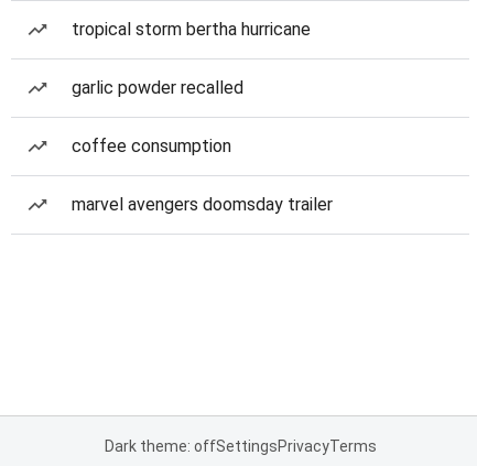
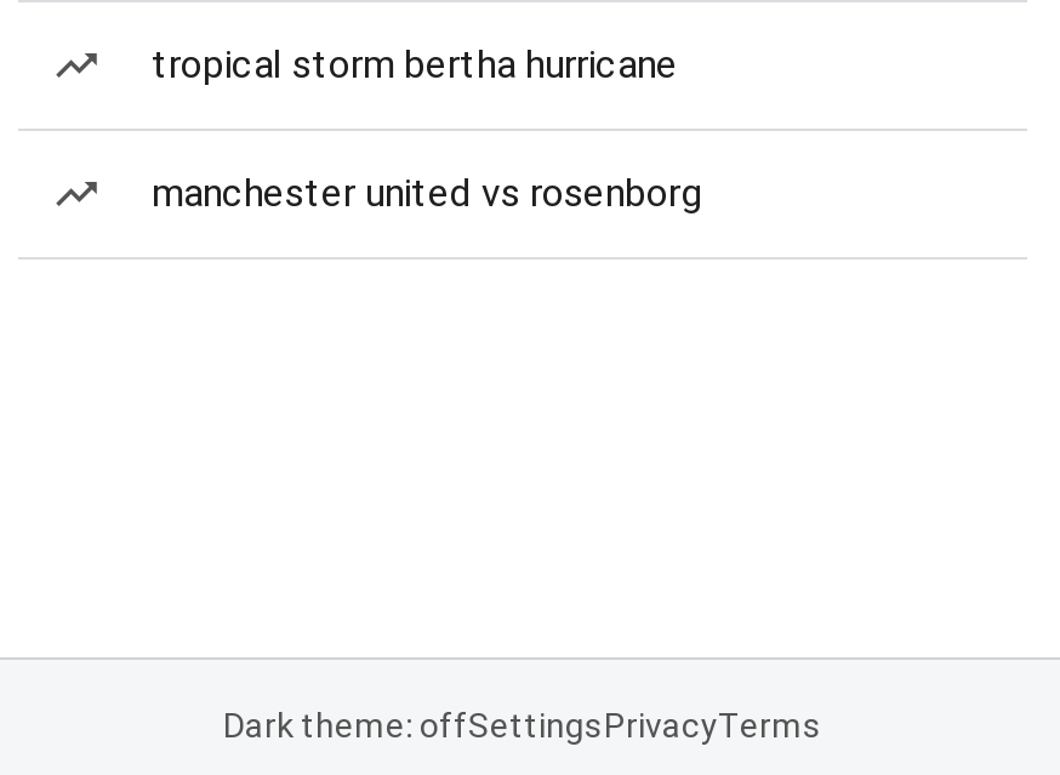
[72,77,333,215] garlic powder recalled | coffee consumption | marvel avengers doomsday trailer -> [152,170,702,216] manchester united vs rosenborg

